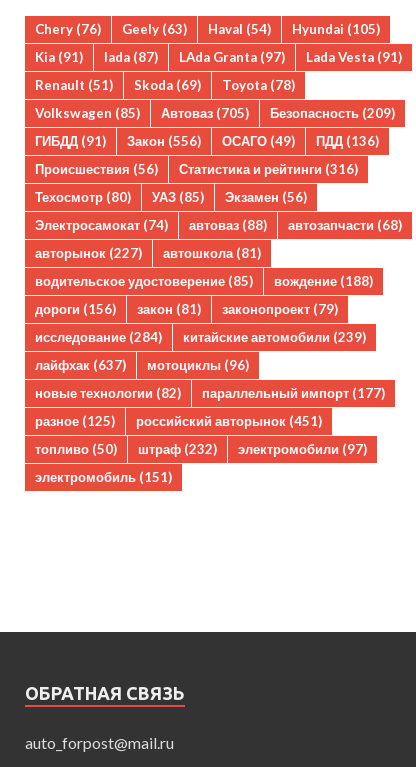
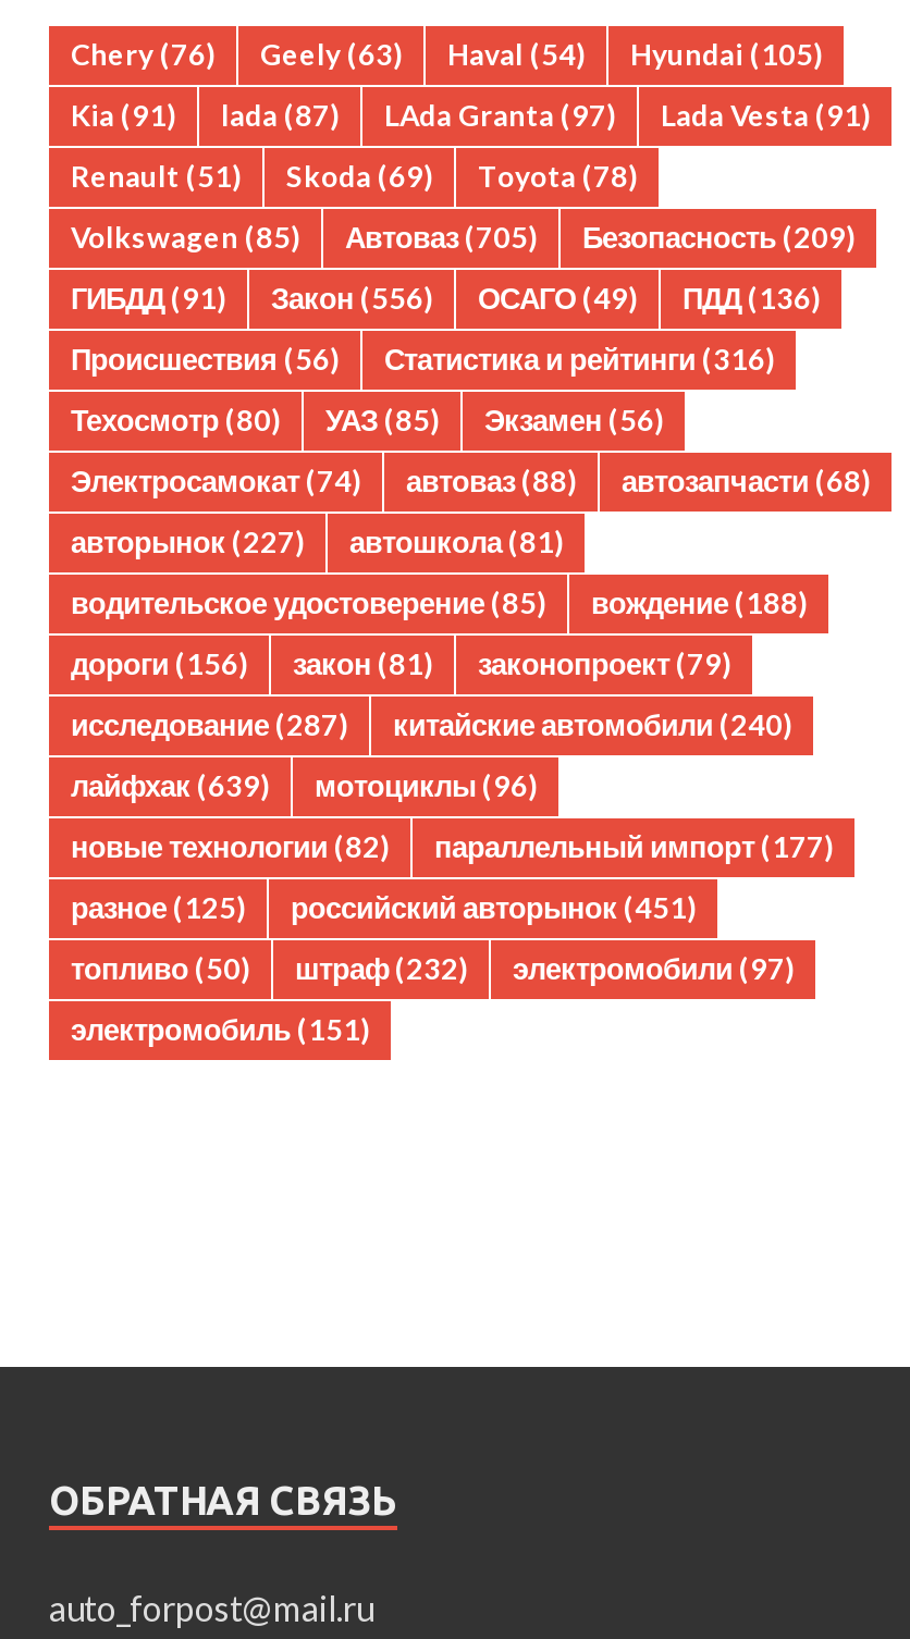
[35,328,162,344] исследование (284) -> [71,706,347,741] исследование (287)
[183,328,366,344] китайские автомобили (239) -> [393,706,791,741] китайские автомобили (240)
[35,356,249,372] лайфхак (637) мотоциклы (96) -> [71,767,537,802] лайфхак (639) мотоциклы (96)

